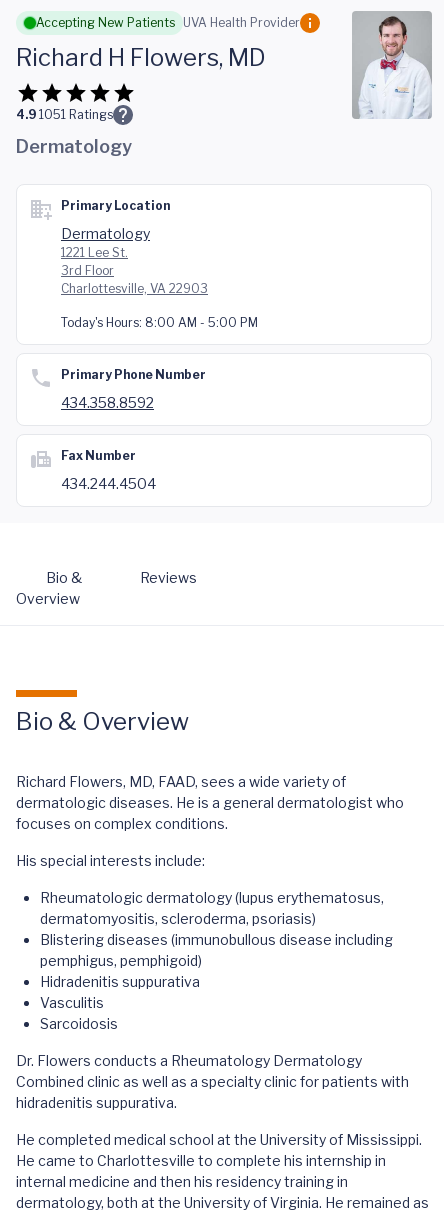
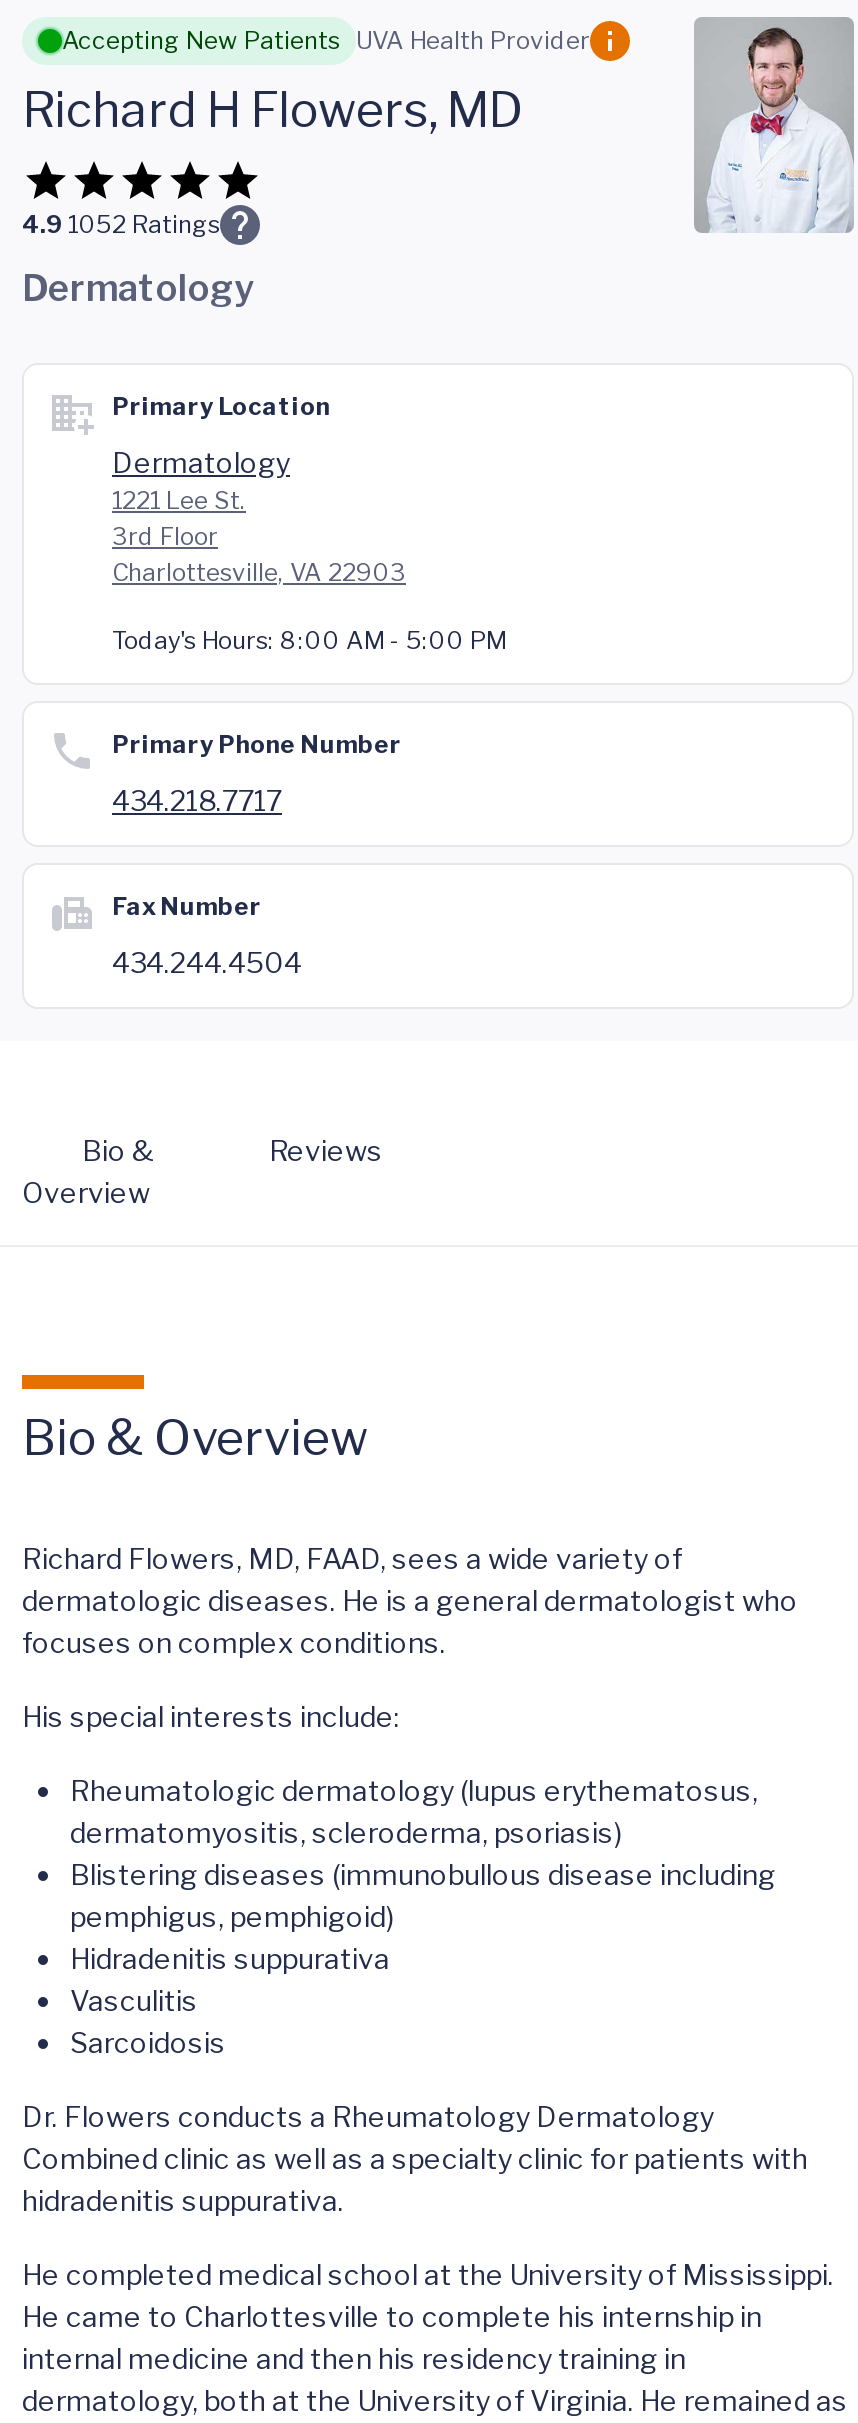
[16,107,113,122] 4.9 1051 Ratings -> [22,209,220,239] 4.9 1052 Ratings
[61,394,154,411] 434.358.8592 -> [112,783,282,817] 434.218.7717

